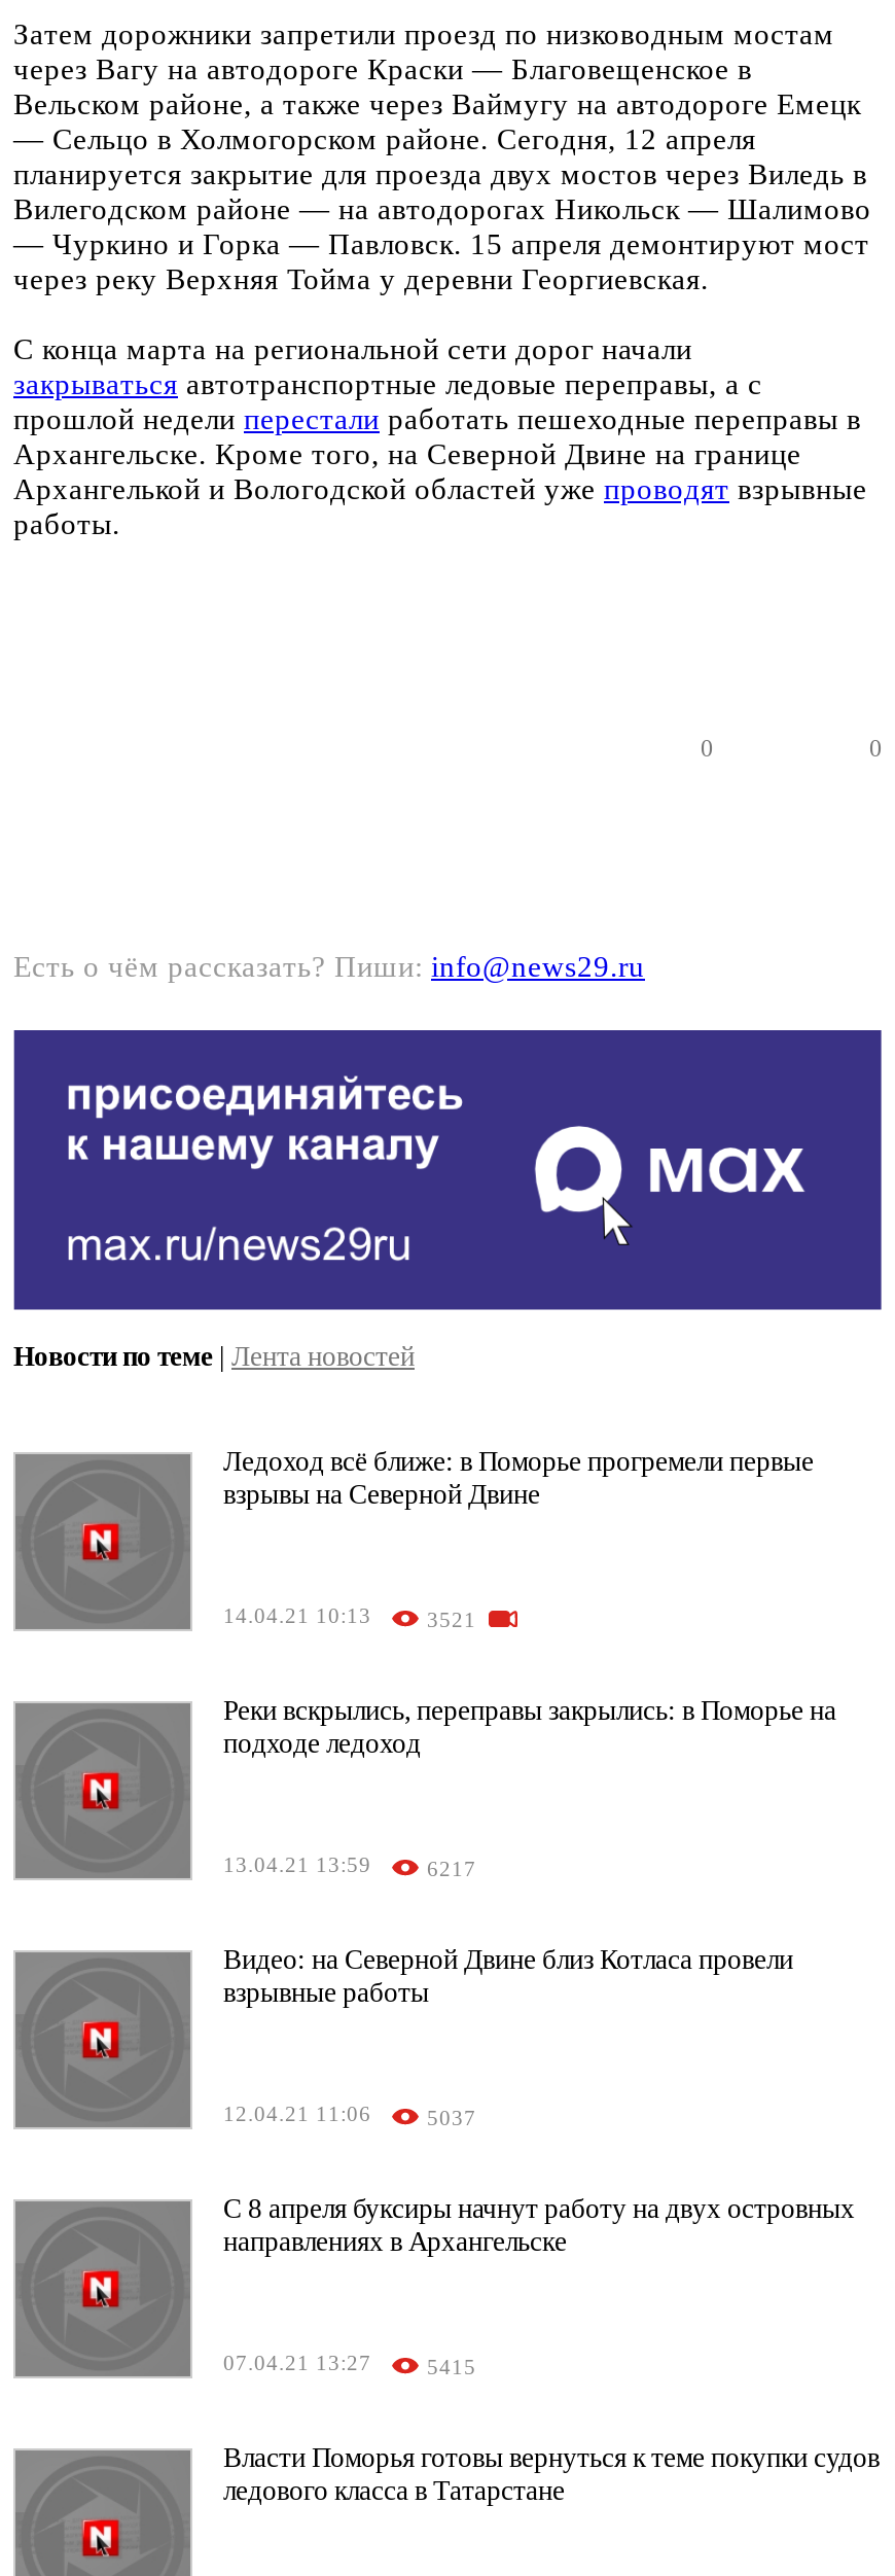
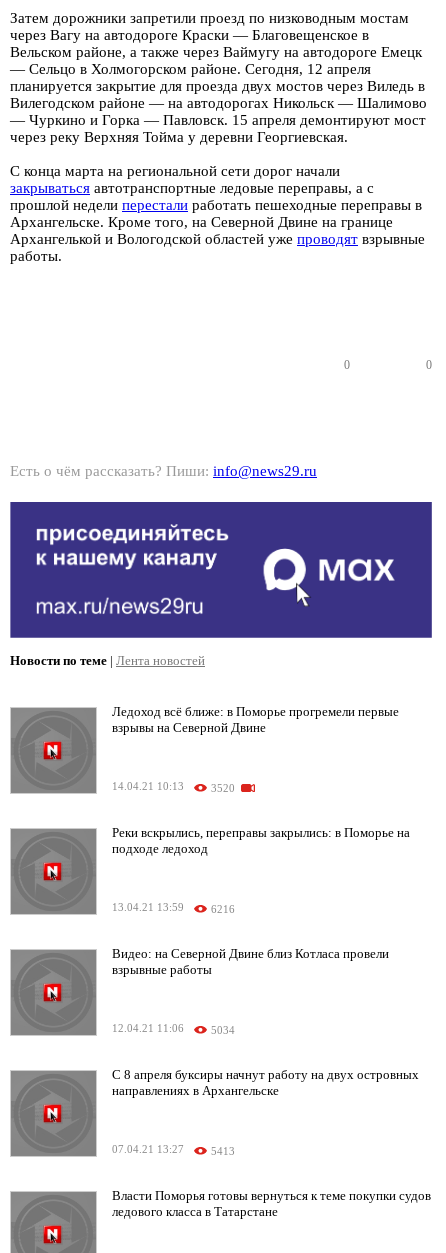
[421,1609,482,1631] 3521 -> [208,783,238,794] 3520
[421,1858,476,1880] 6217 -> [208,904,235,915] 6216
[421,2107,476,2129] 5037 -> [208,1025,235,1036] 5034
[421,2356,476,2378] 5415 -> [208,1146,235,1157] 5413

